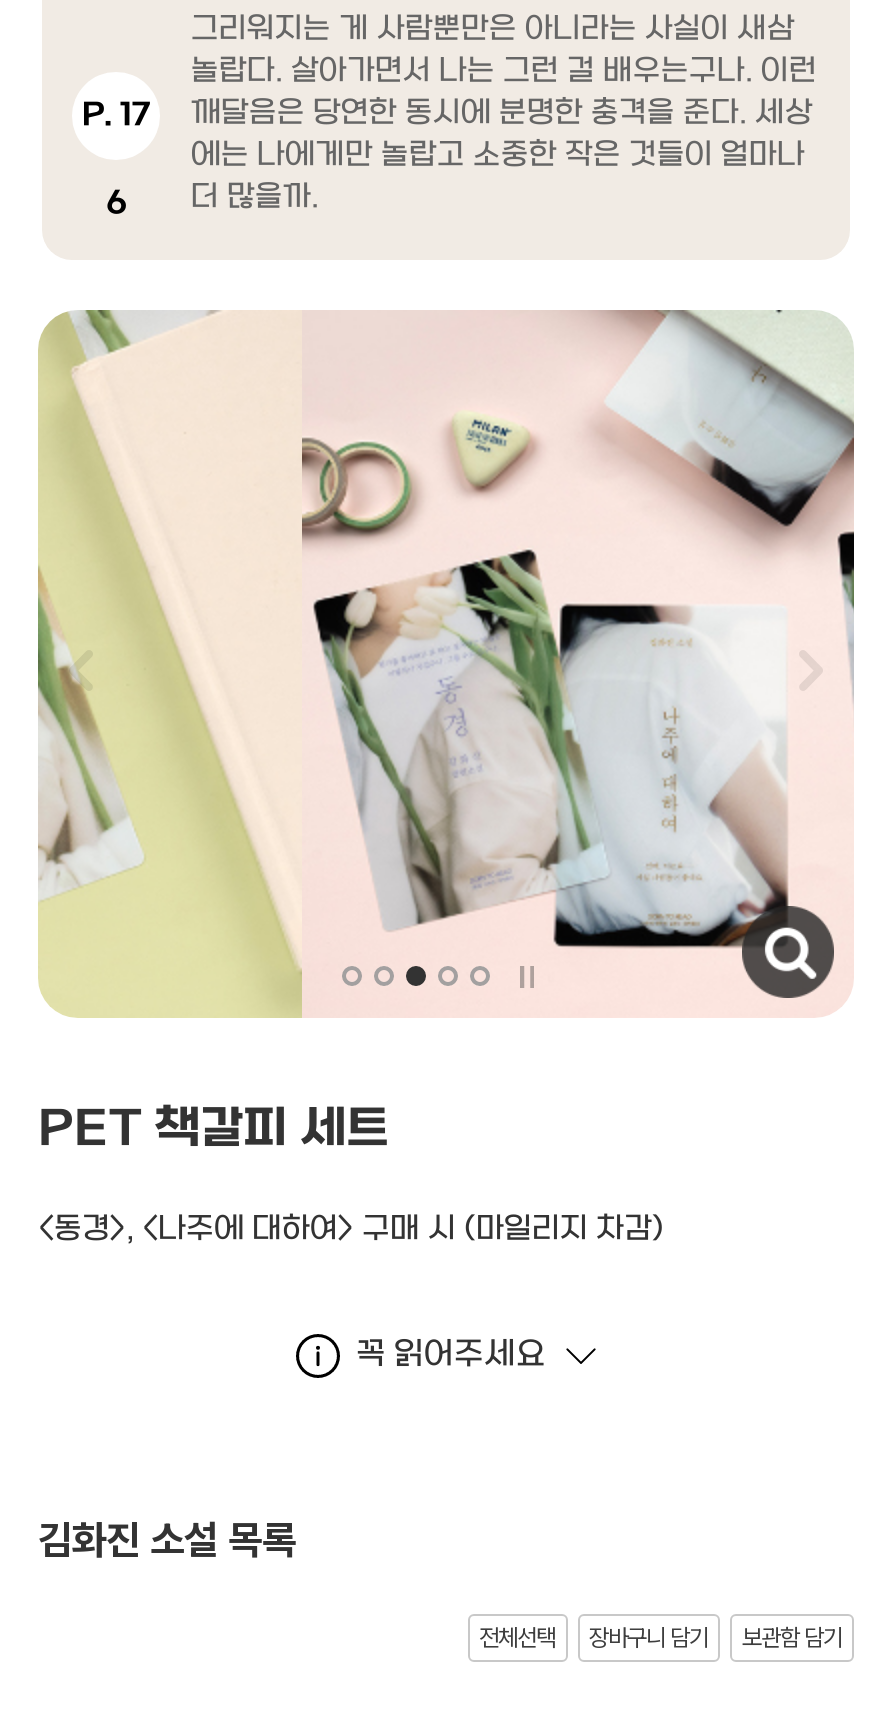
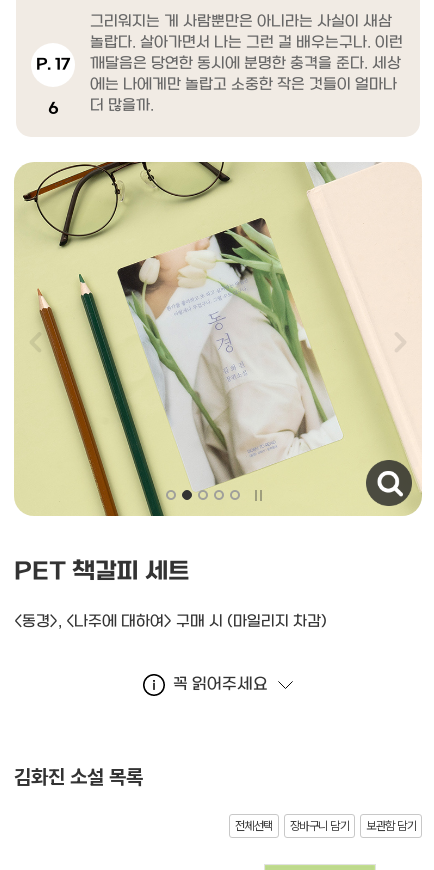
[36,308,856,1018] [image] -> [14,161,422,517] [image]

